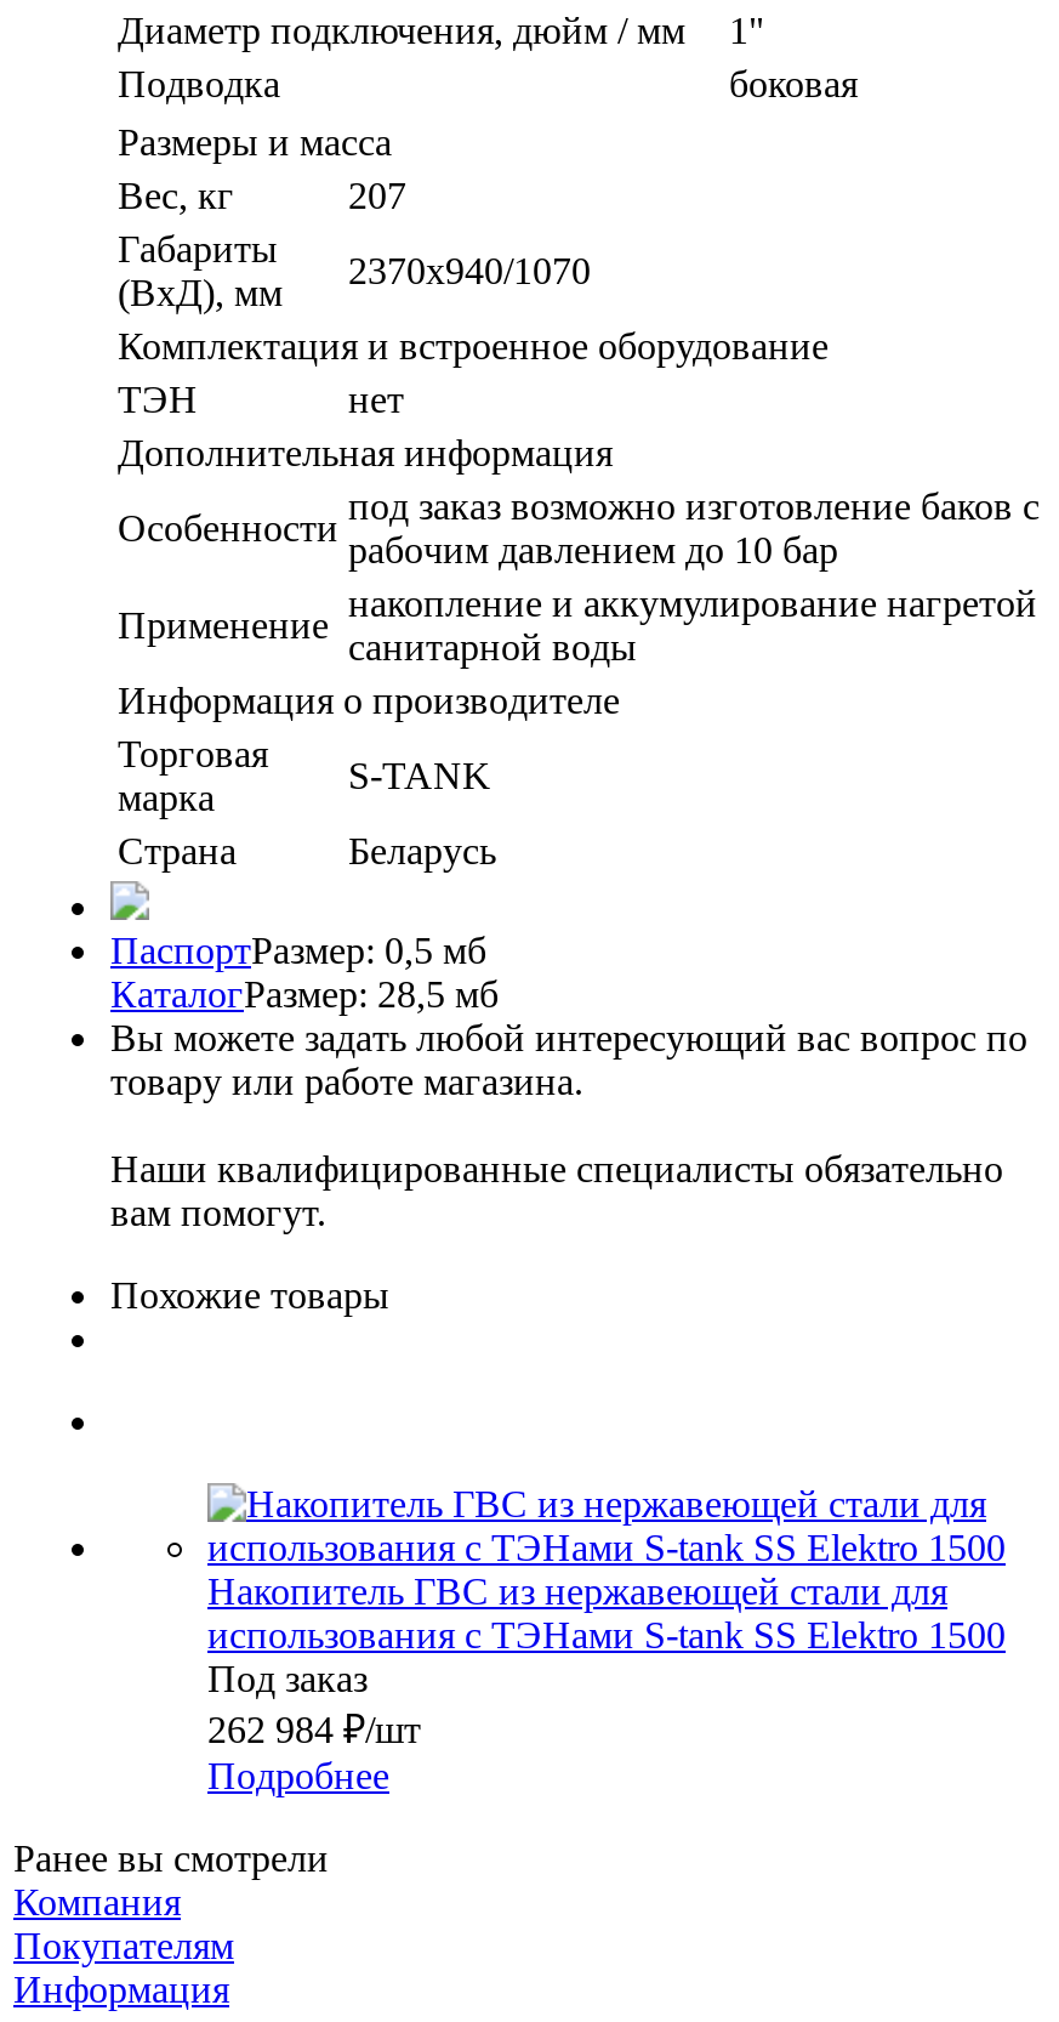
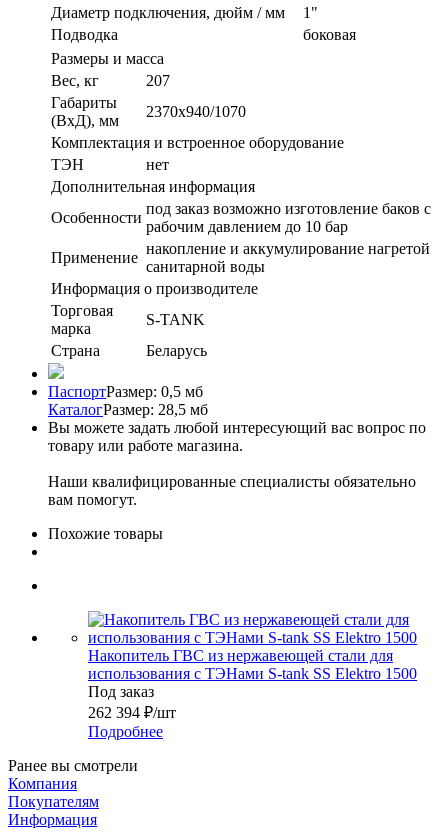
[207,1708,421,1749] 262 984 ₽/шт -> [88,703,176,720] 262 394 ₽/шт

